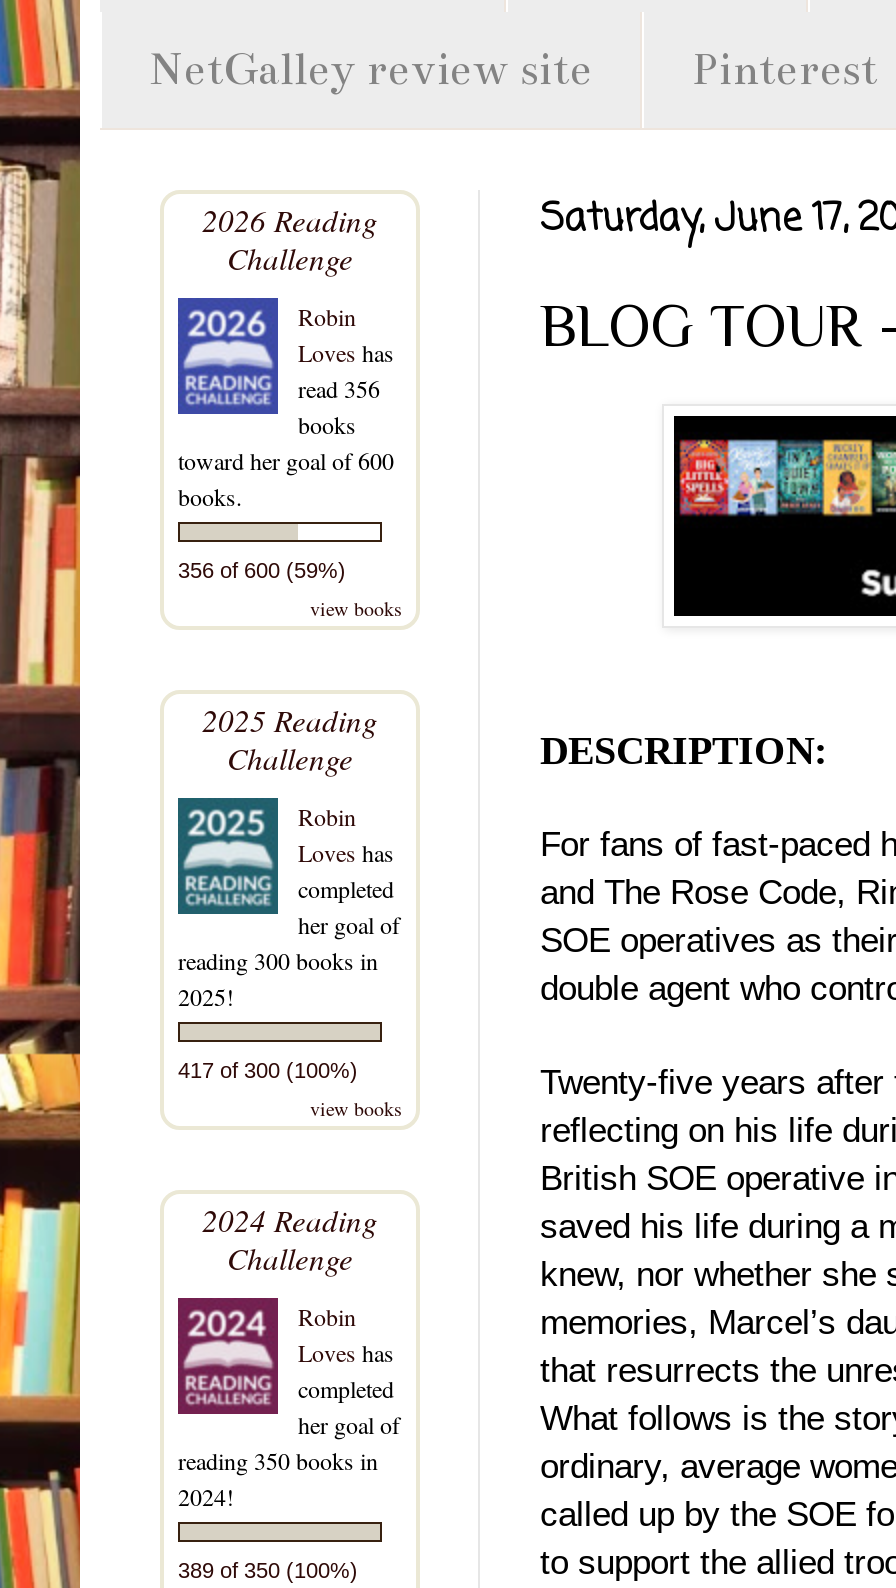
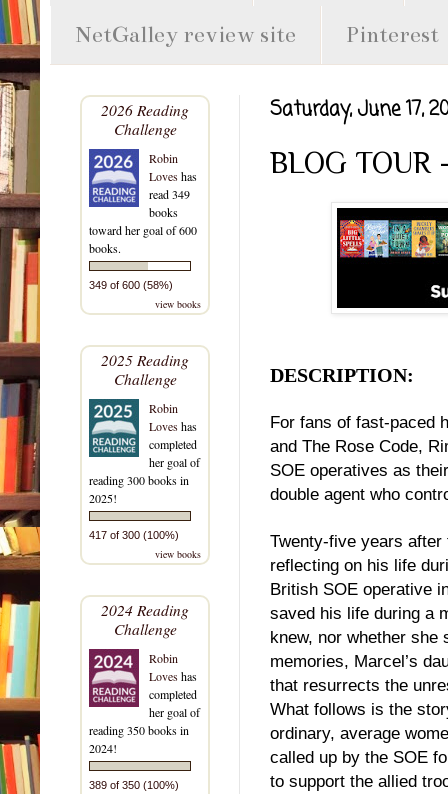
[298,372,380,404] read 356 -> [149,186,190,202] read 349
[178,558,346,582] 356 of 600 (59%) -> [89,279,173,291] 349 of 600 (58%)

